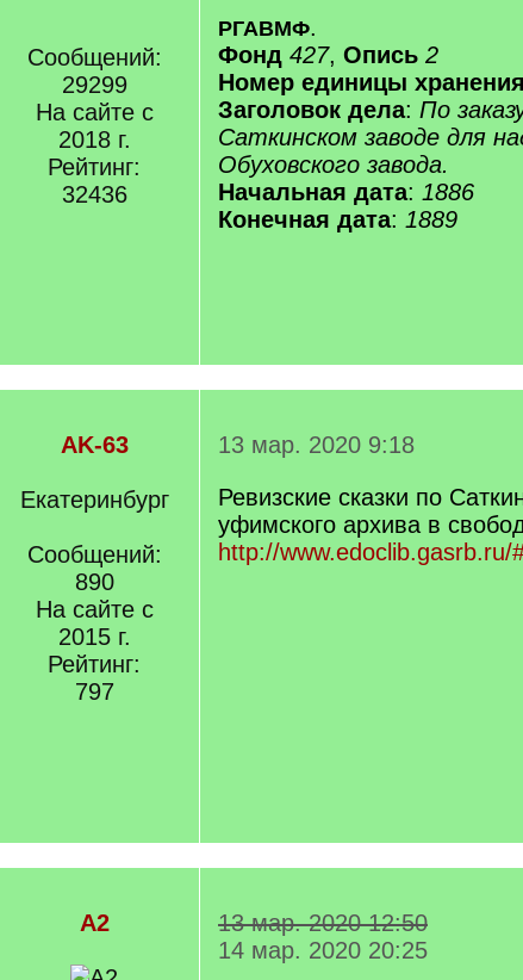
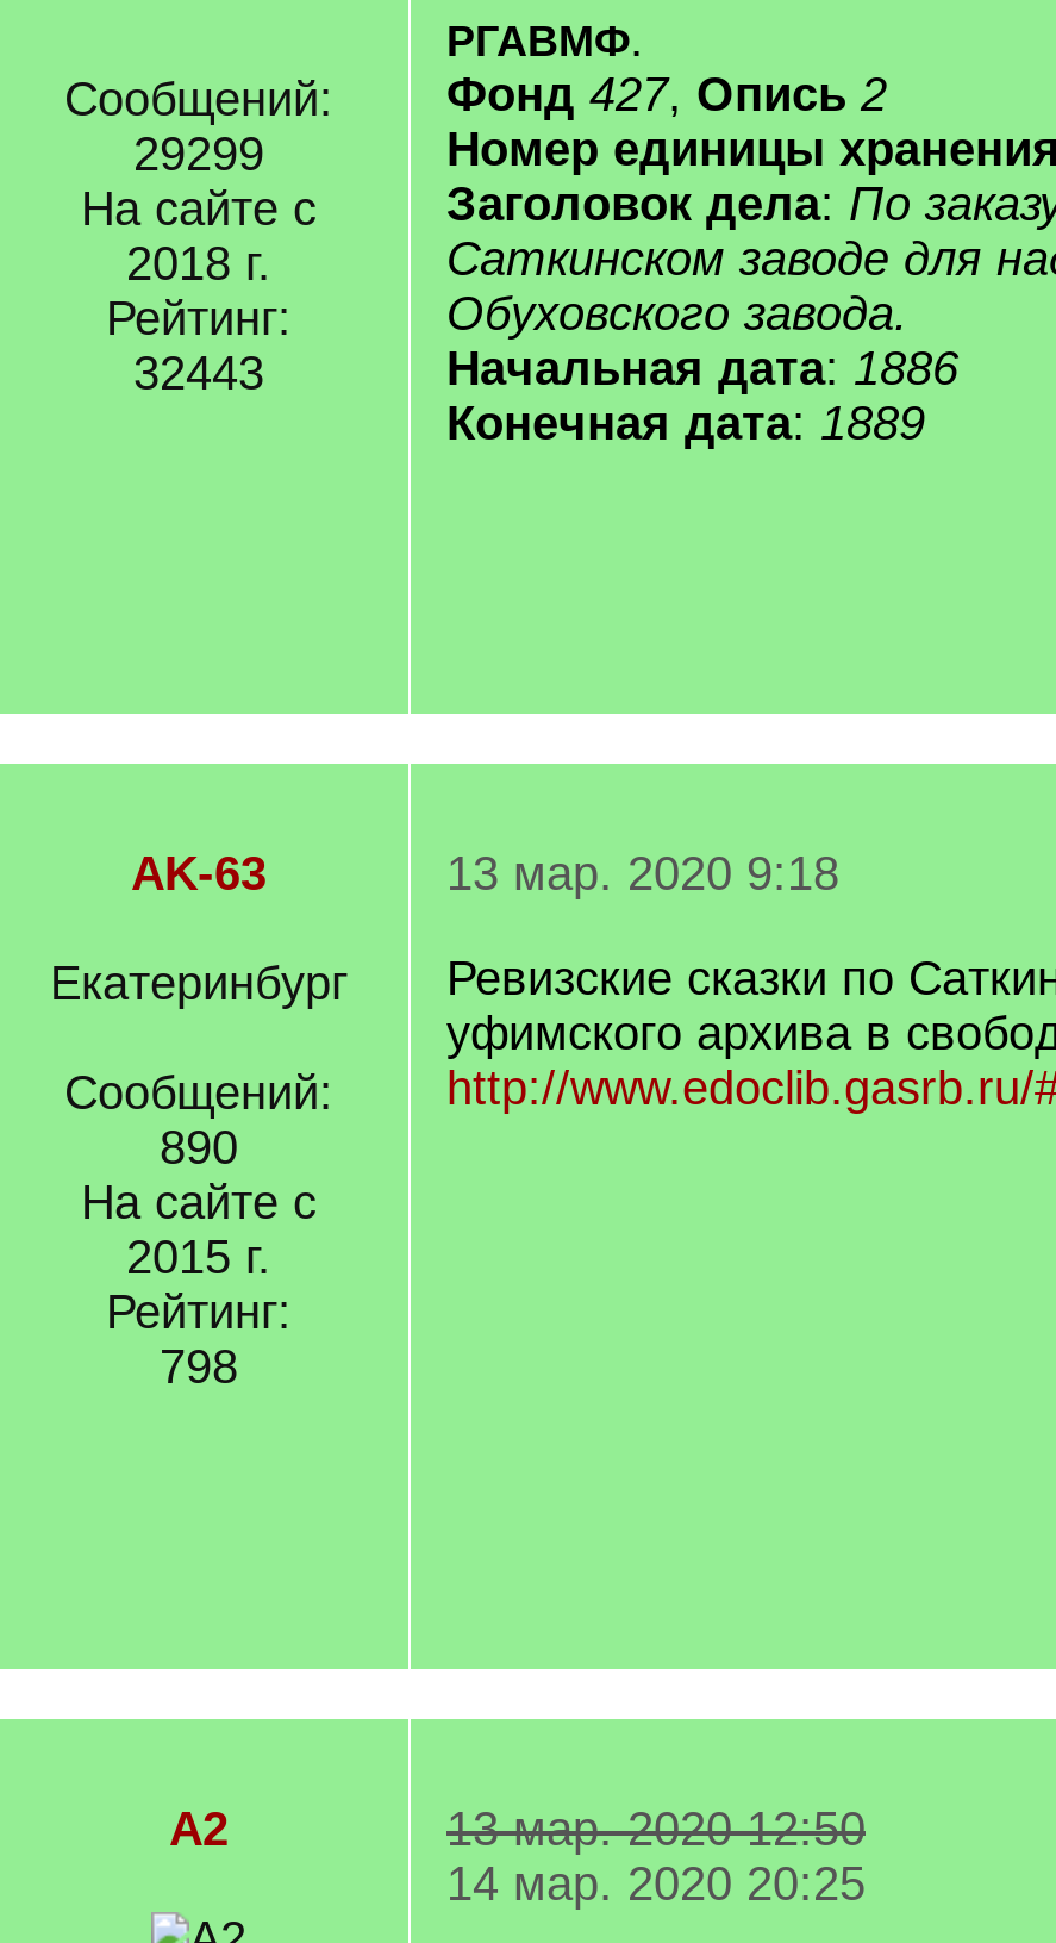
[61,181,127,207] 32436 -> [133,347,264,399] 32443
[74,678,114,705] 797 -> [160,1340,238,1393] 798

